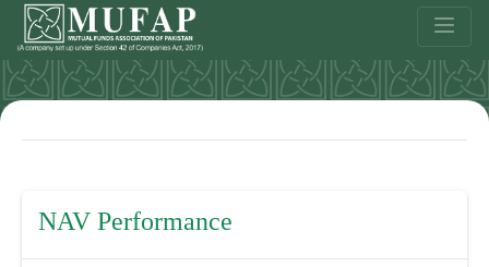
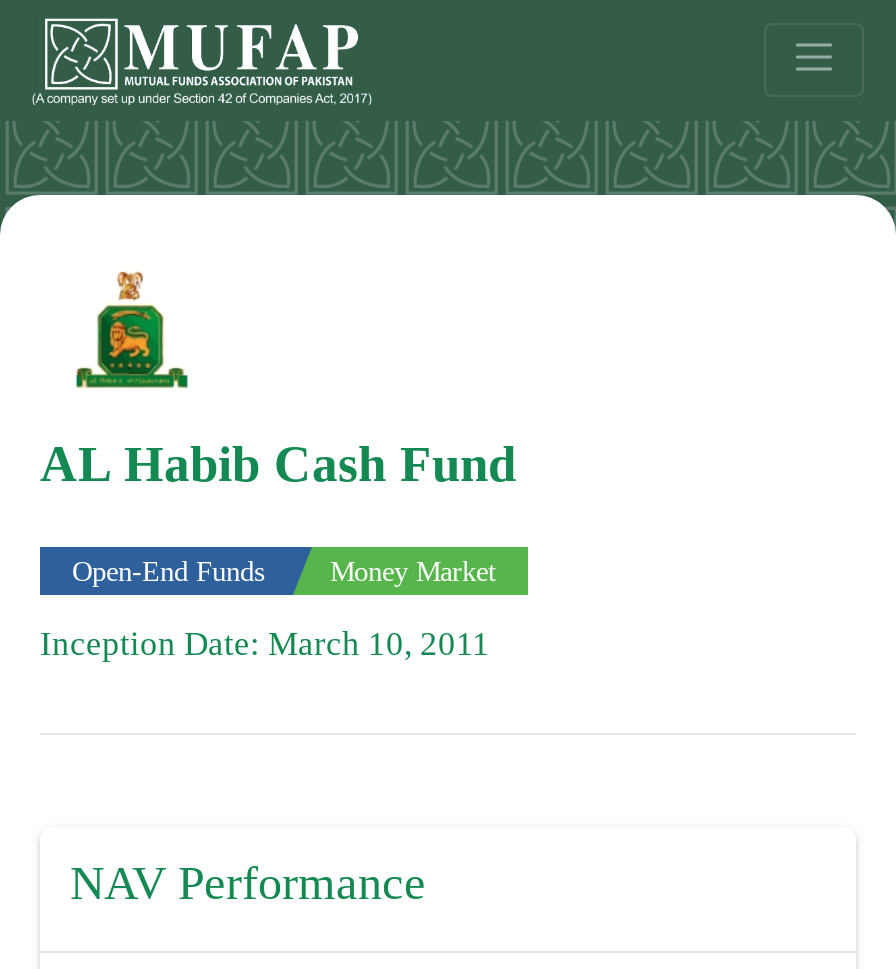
none -> [40,271,516,663] [image] | AL Habib Cash Fund | Open-End Funds | Money Market | Inception Date: March 10, 2011

